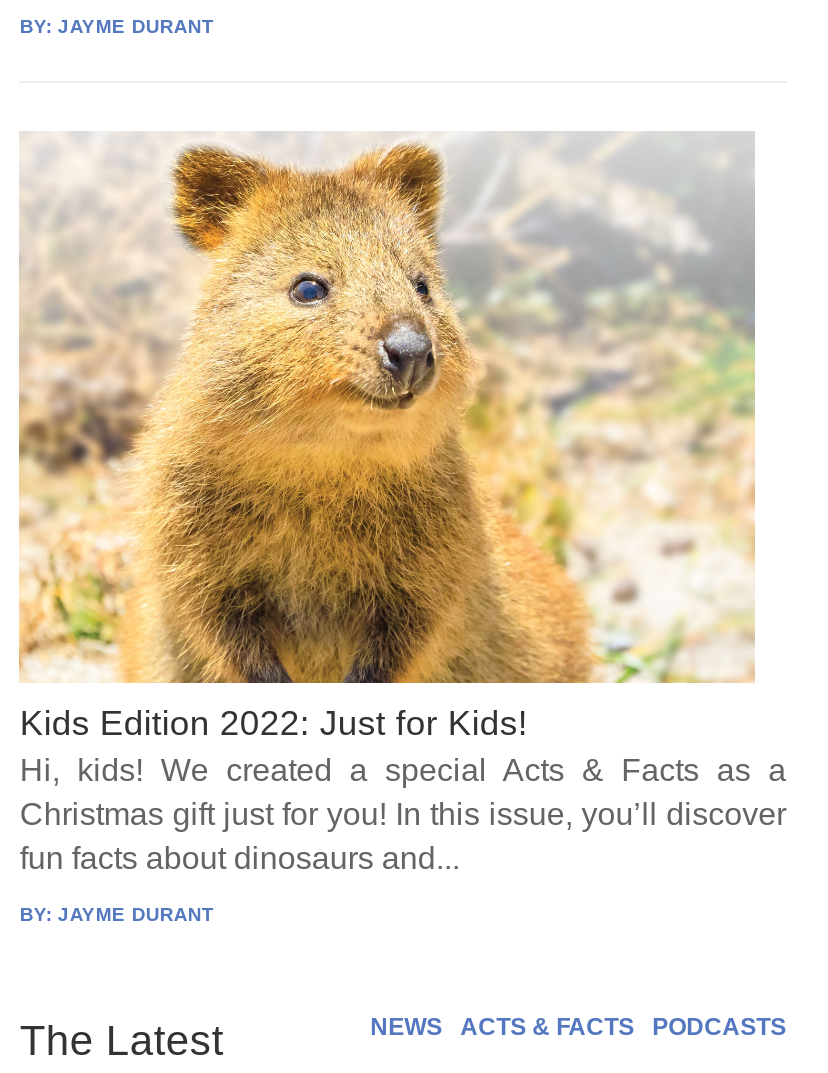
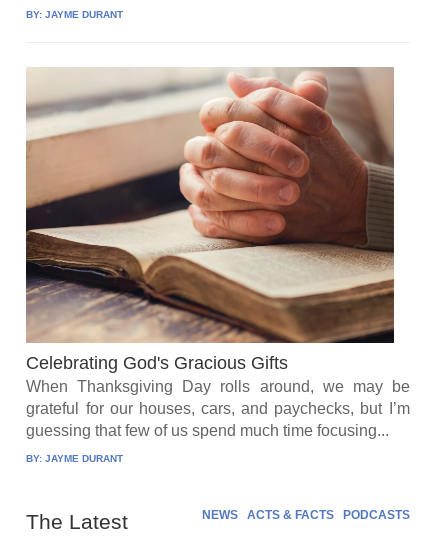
[17,133,786,874] [image] | Kids Edition 2022: Just for Kids! | Hi, kids! We created a special Acts & Facts as a | Christmas gift just for you! In this issue, you’ll discover | fun facts about dinosaurs and... -> [25,67,410,438] [image] | Celebrating God's Gracious Gifts | When Thanksgiving Day rolls around, we may be | grateful for our houses, cars, and paychecks, but I’m | guessing that few of us spend much time focusing...

